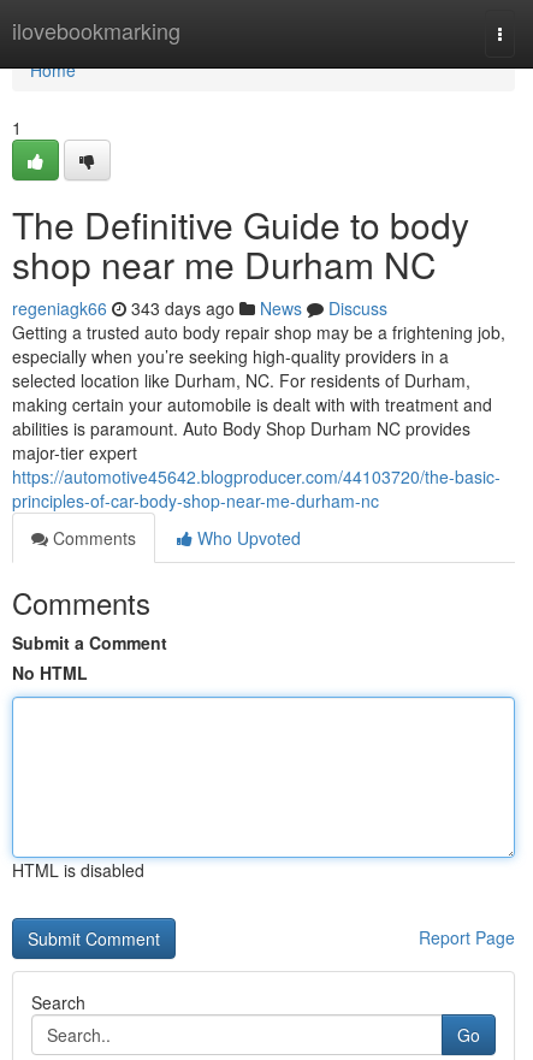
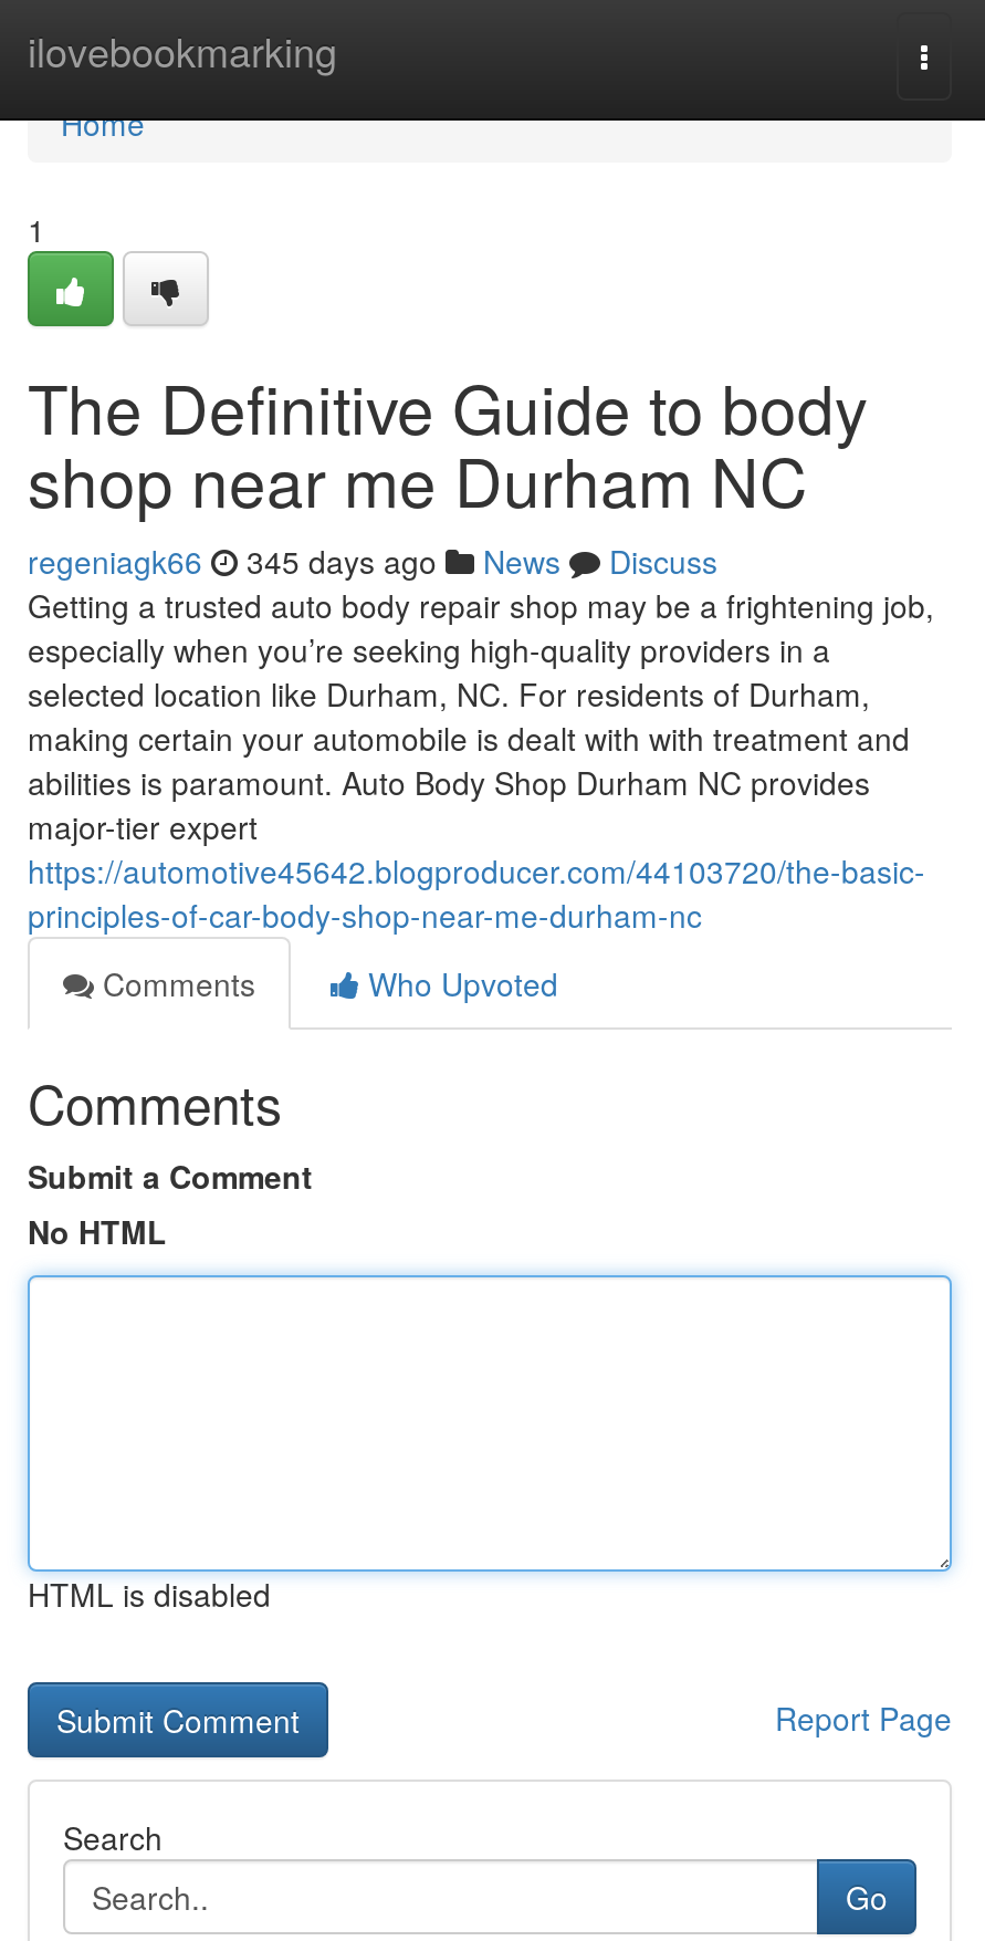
[12,296,387,320] regeniagk66 343 days ago News Discuss -> [28,539,717,583] regeniagk66 345 days ago News Discuss

